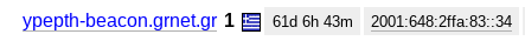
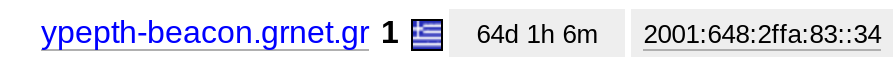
[272,12,512,30] 61d 6h 43m 2001:648:2ffa:83::34 -> [476,18,881,48] 64d 1h 6m 2001:648:2ffa:83::34

